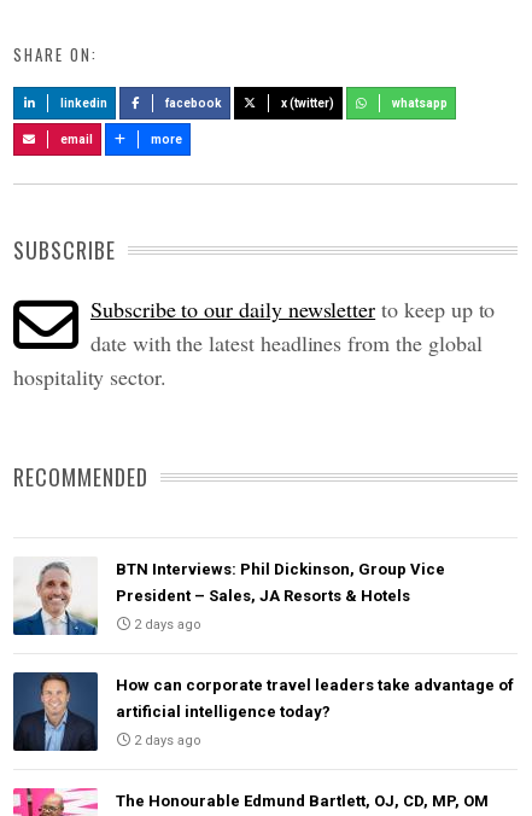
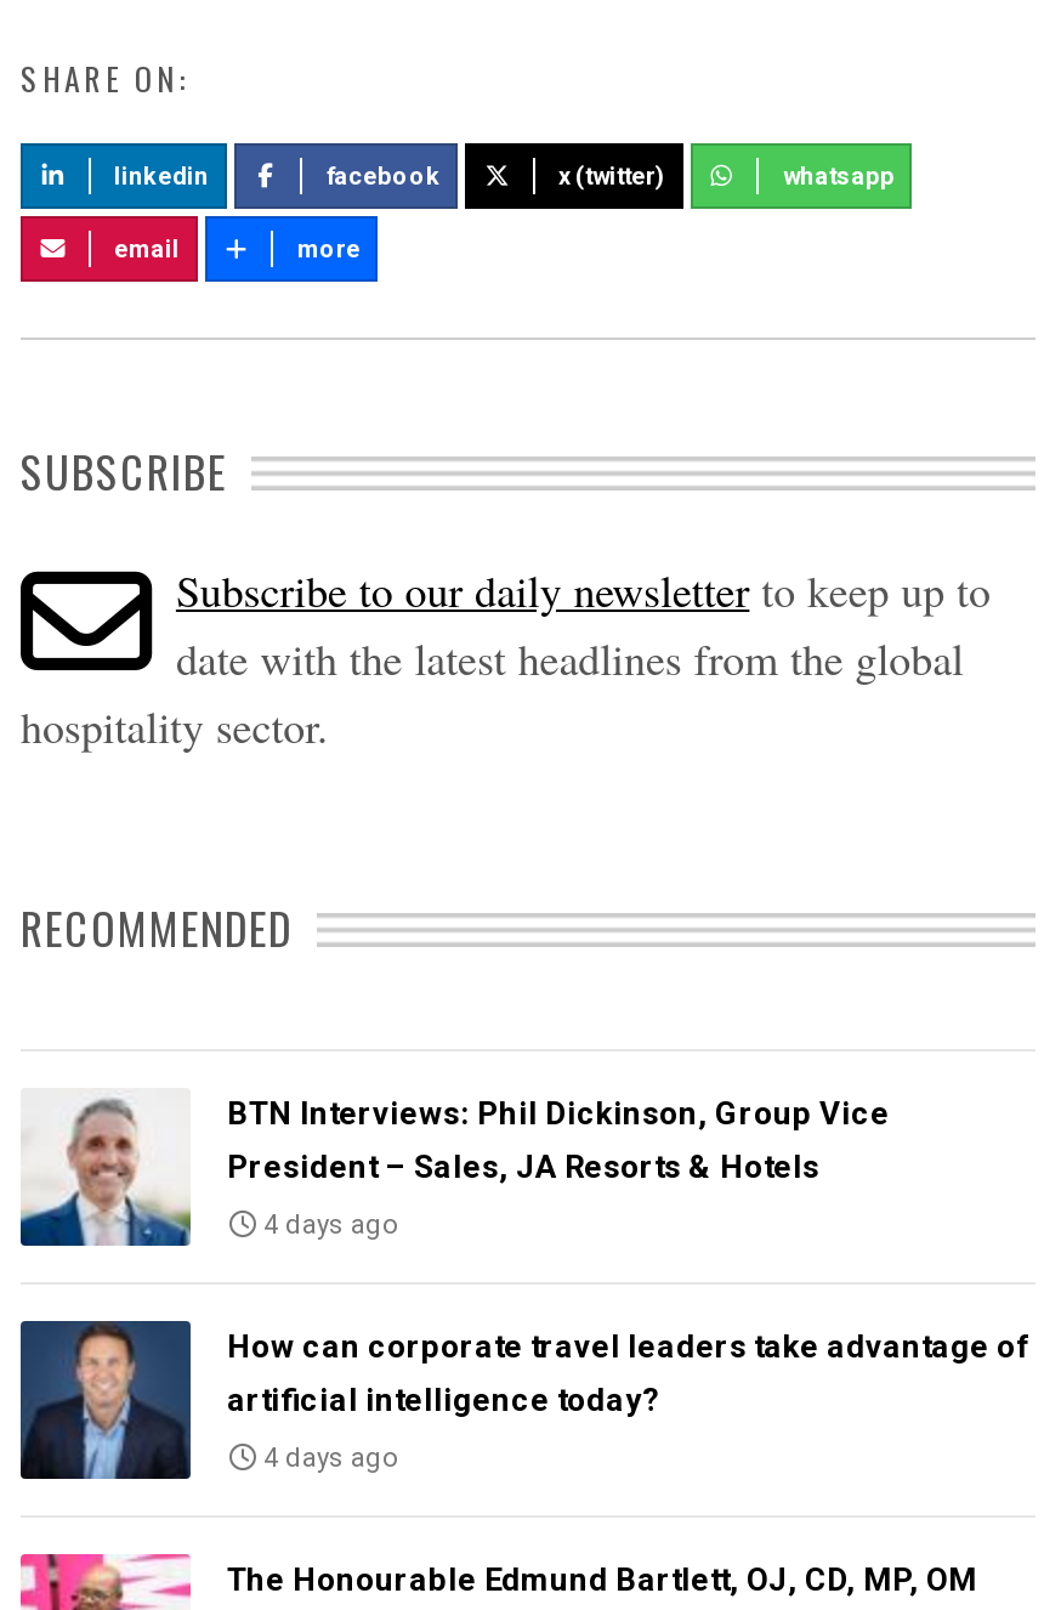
[130,617,201,633] 2 days ago -> [256,1209,399,1241] 4 days ago
[130,733,201,748] 2 days ago -> [256,1442,399,1474] 4 days ago

